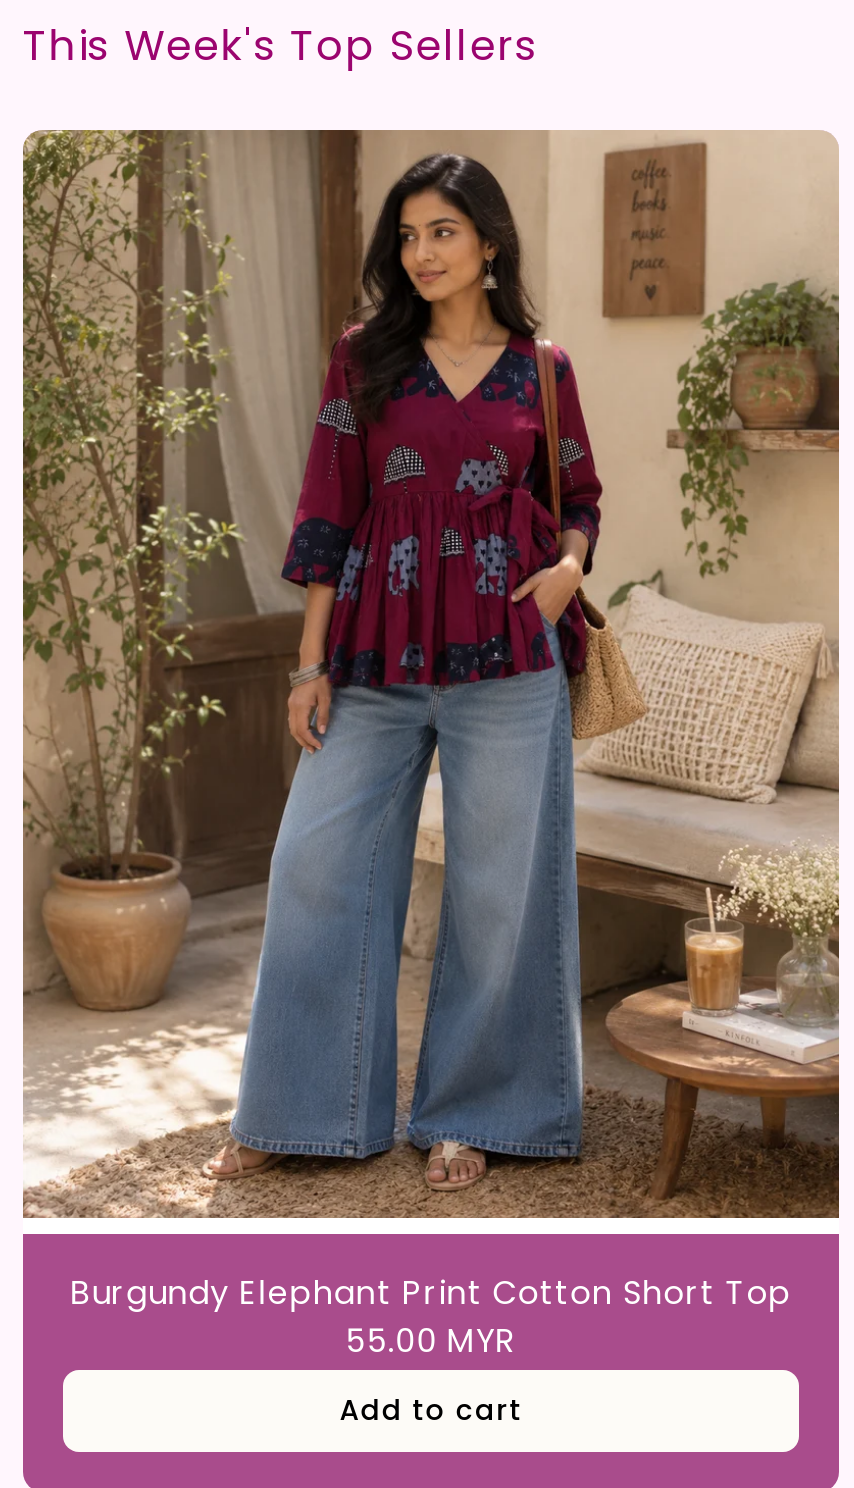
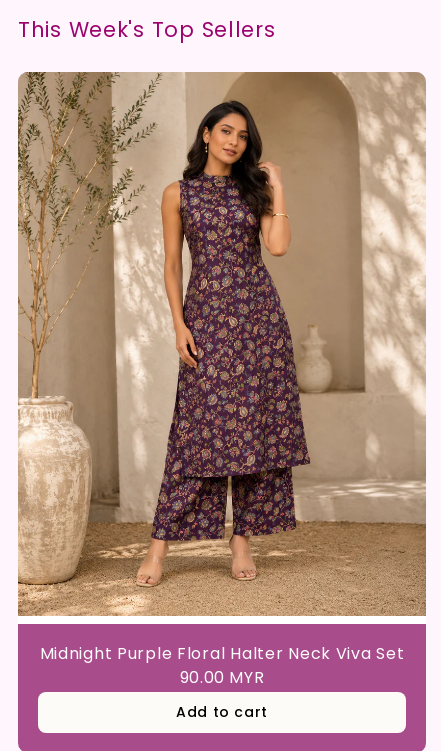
[23,130,841,1364] [image] | Burgundy Elephant Print Cotton Short Top | 55.00 MYR -> [17,72,427,689] [image] | Midnight Purple Floral Halter Neck Viva Set | 90.00 MYR

